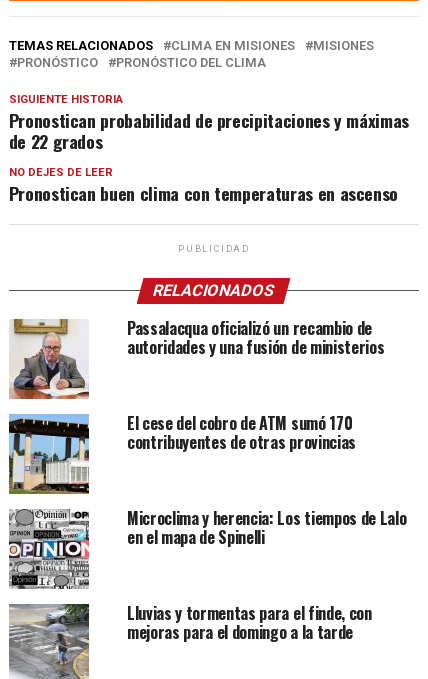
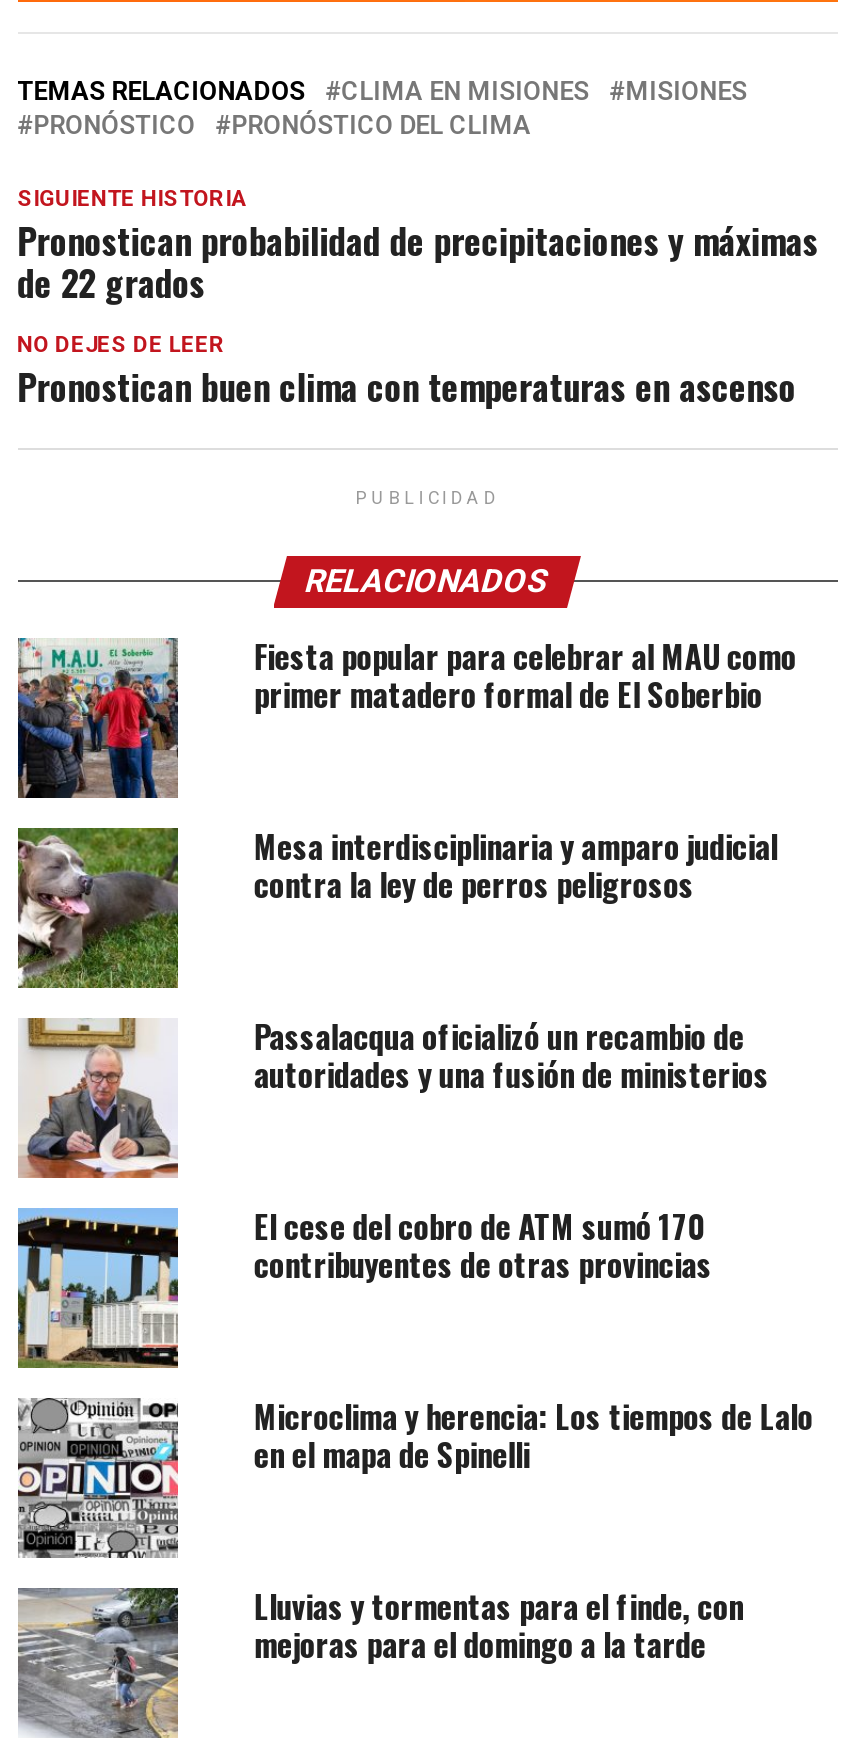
none -> [16,632,796,908] [image] | Fiesta popular para celebrar al MAU como | primer matadero formal de El Soberbio | Mesa interdisciplinaria y amparo judicial | contra la ley de perros peligrosos
none -> [16,826,180,988] [image]

